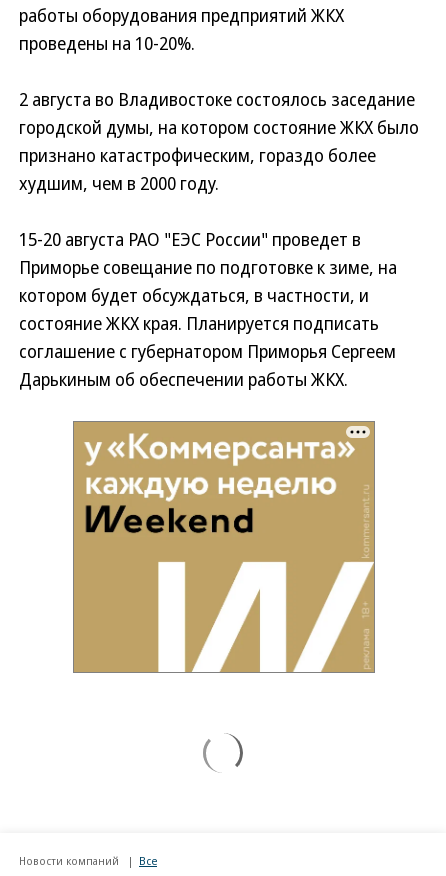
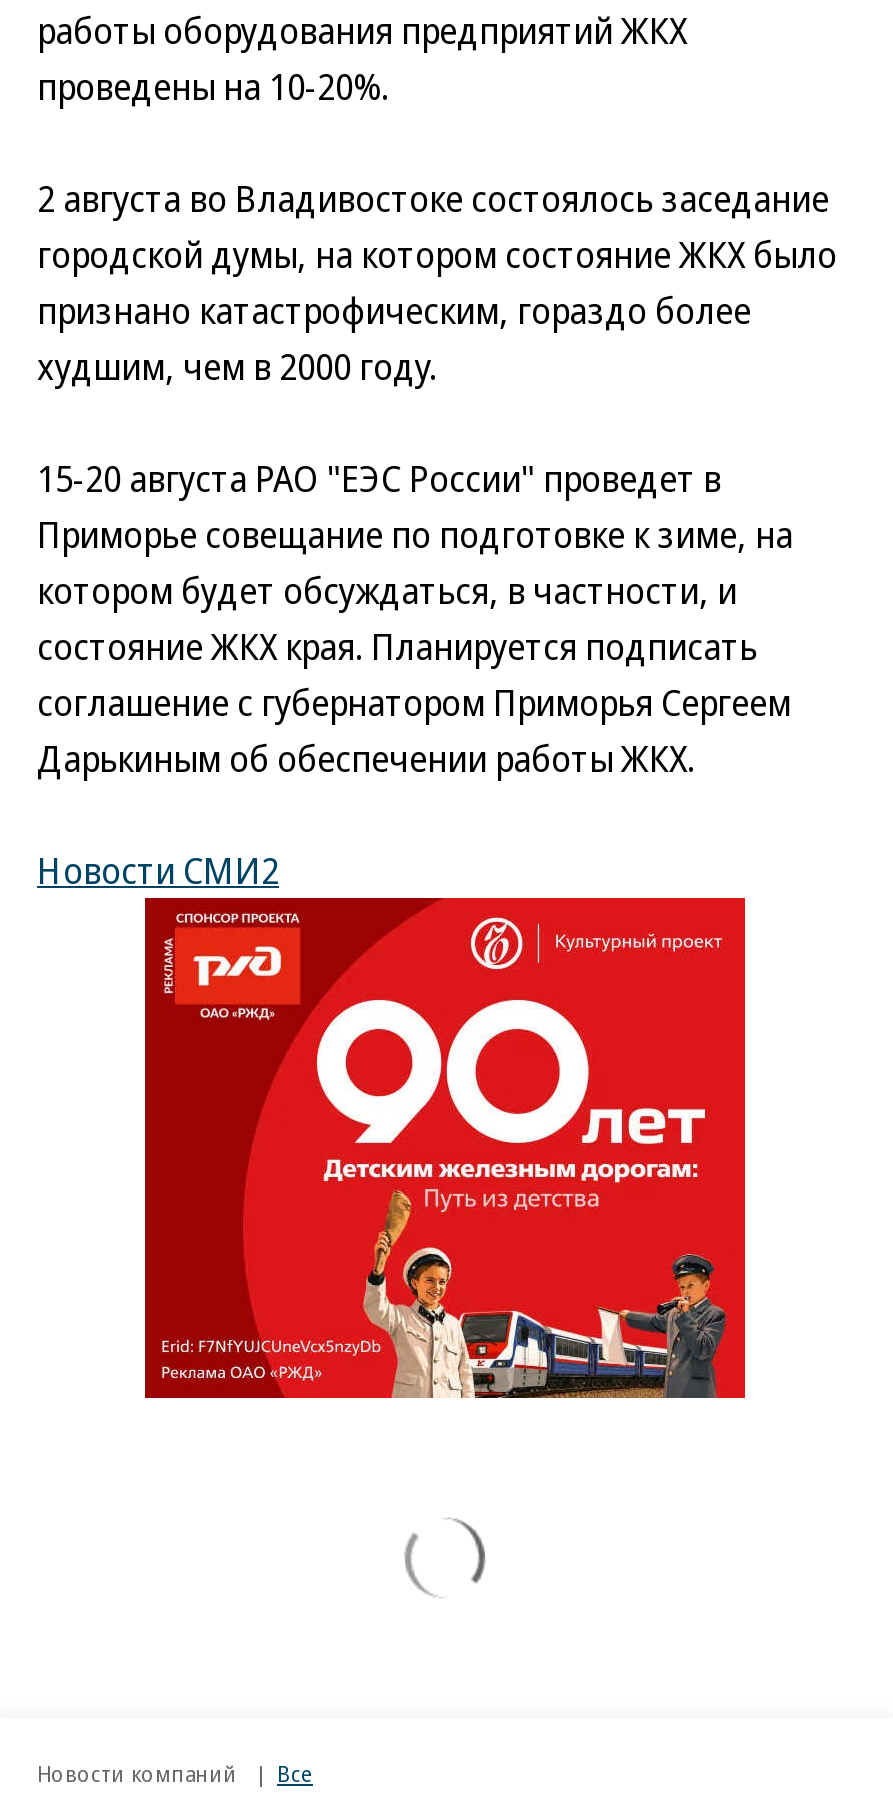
none -> [37,846,279,894] Новости СМИ2
[72,420,376,674] [image] -> [143,894,749,1400] [image]

